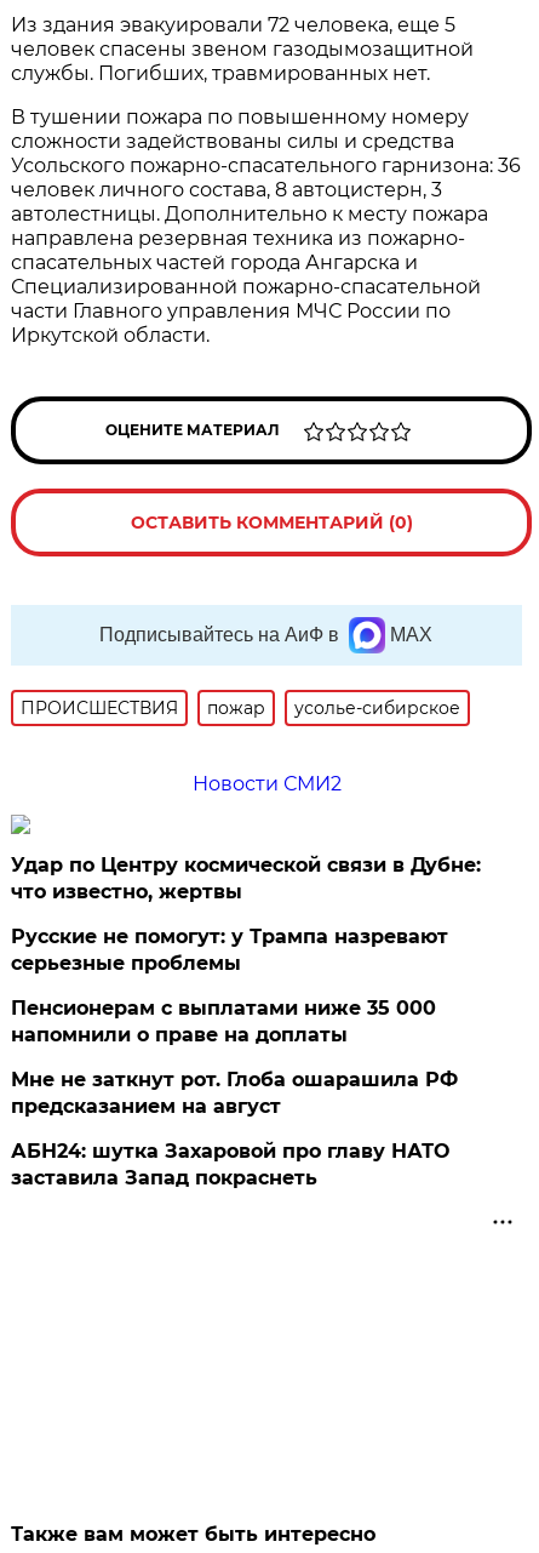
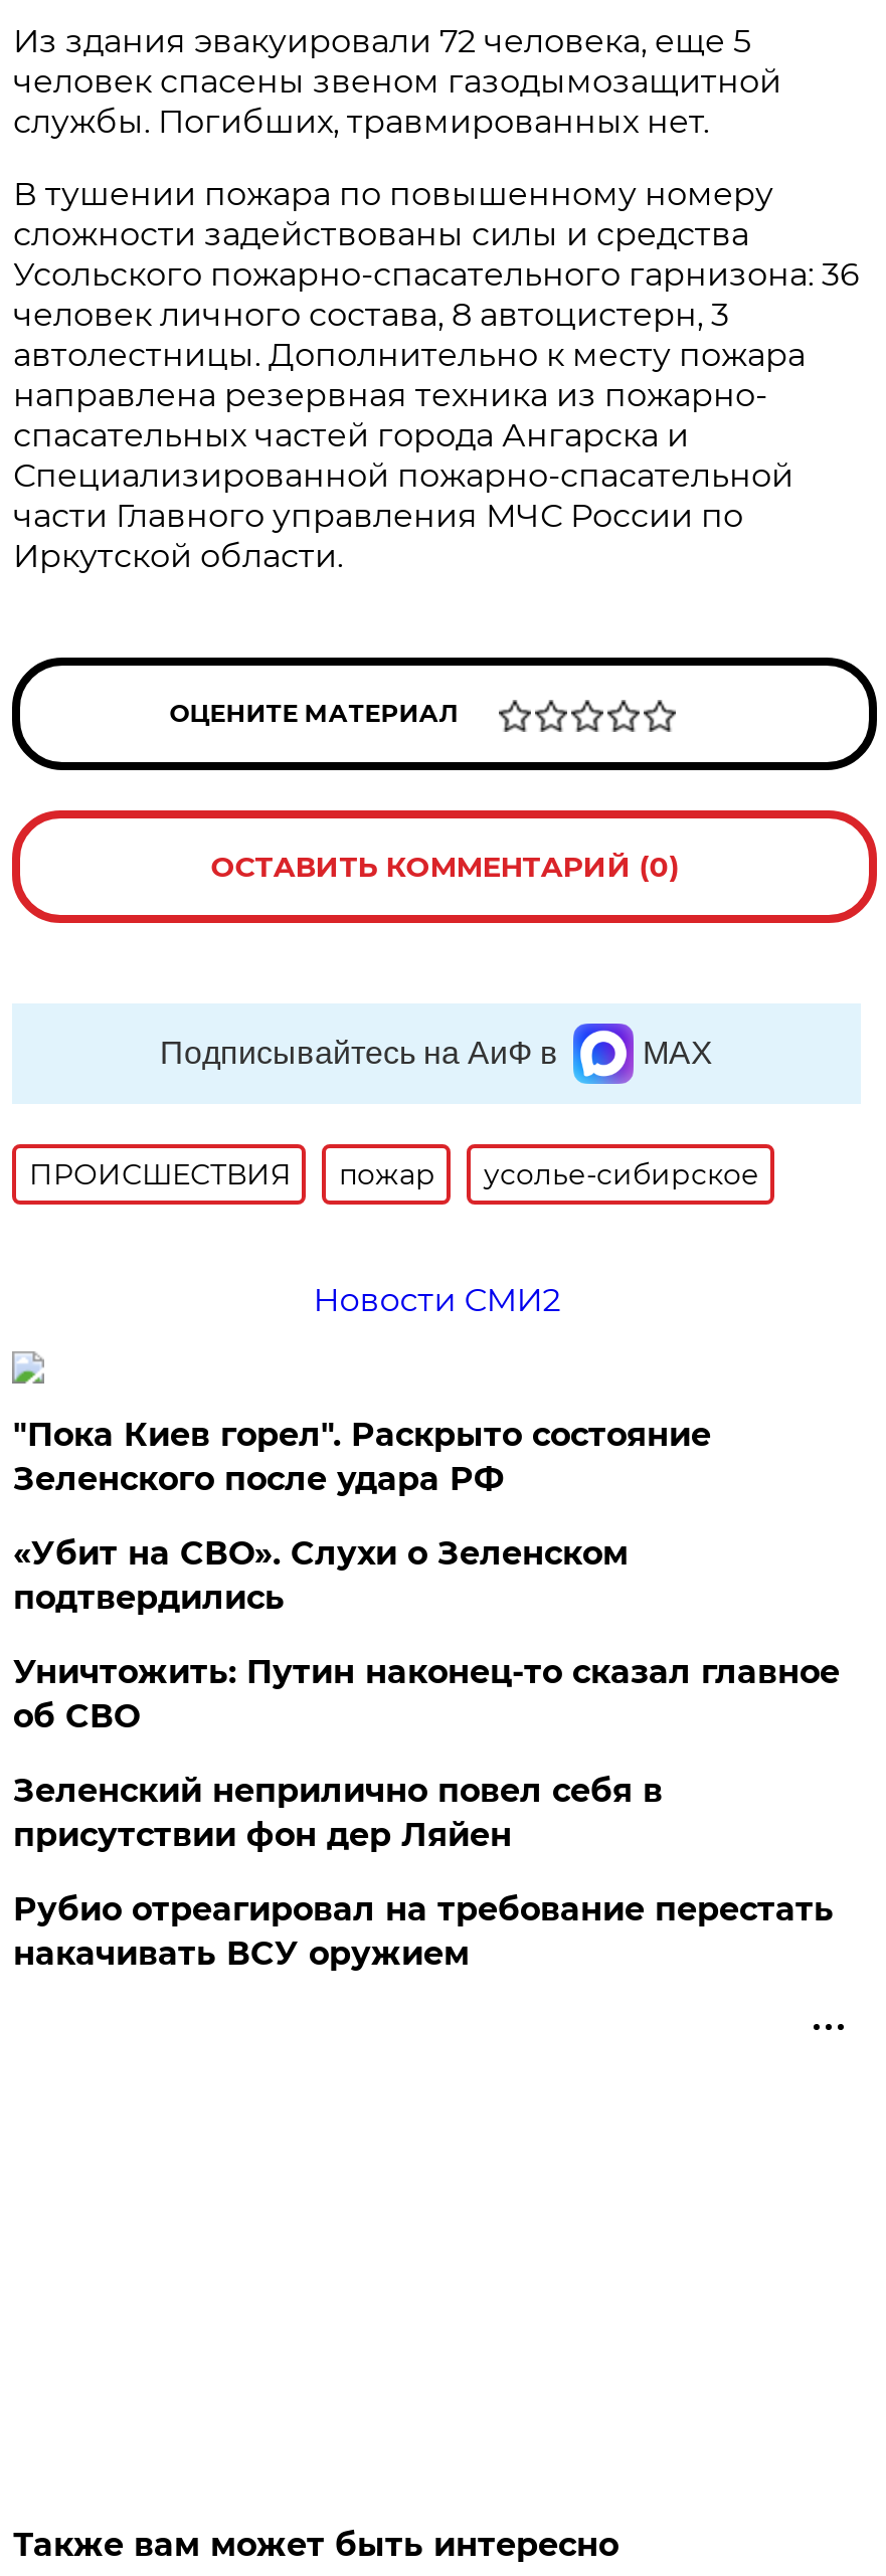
[11,853,481,903] Удар по Центру космической связи в Дубне: | что известно, жертвы -> [13,1415,711,1498] "Пока Киев горел". Раскрыто состояние | Зеленского после удара РФ
[11,925,449,975] Русские не помогут: у Трампа назревают | серьезные проблемы -> [13,1534,628,1617] «Убит на СВО». Слухи о Зеленском | подтвердились
[11,996,437,1046] Пенсионерам с выплатами ниже 35 000 | напомнили о праве на доплаты -> [13,1653,840,1735] Уничтожить: Путин наконец-то сказал главное | об СВО
[11,1068,458,1118] Мне не заткнут рот. Глоба ошарашила РФ | предсказанием на август -> [13,1771,663,1854] Зеленский неприлично повел cебя в | присутствии фон дер Ляйен
[11,1139,450,1189] АБН24: шутка Захаровой про главу НАТО | заставила Запад покраснеть -> [13,1890,834,1973] Рубио отреагировал на требование перестать | накачивать ВСУ оружием

